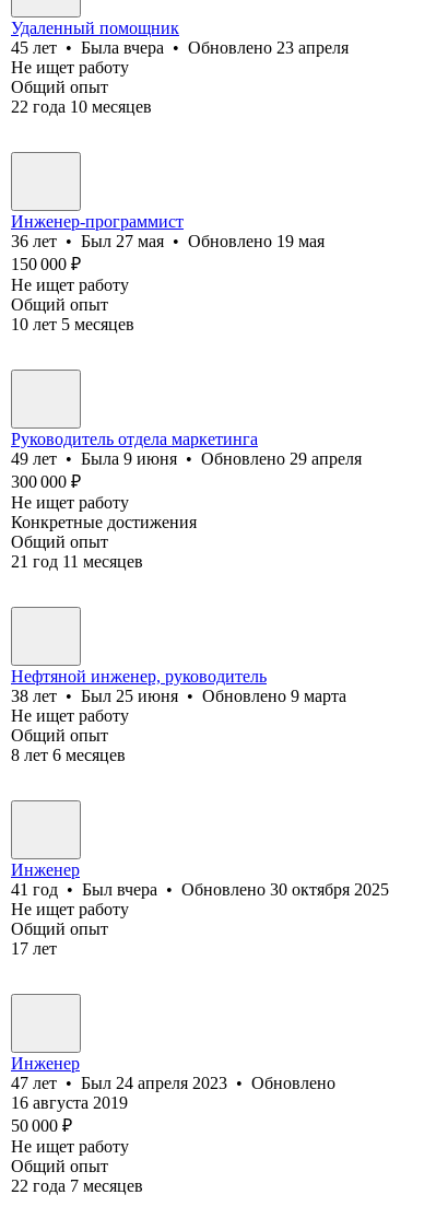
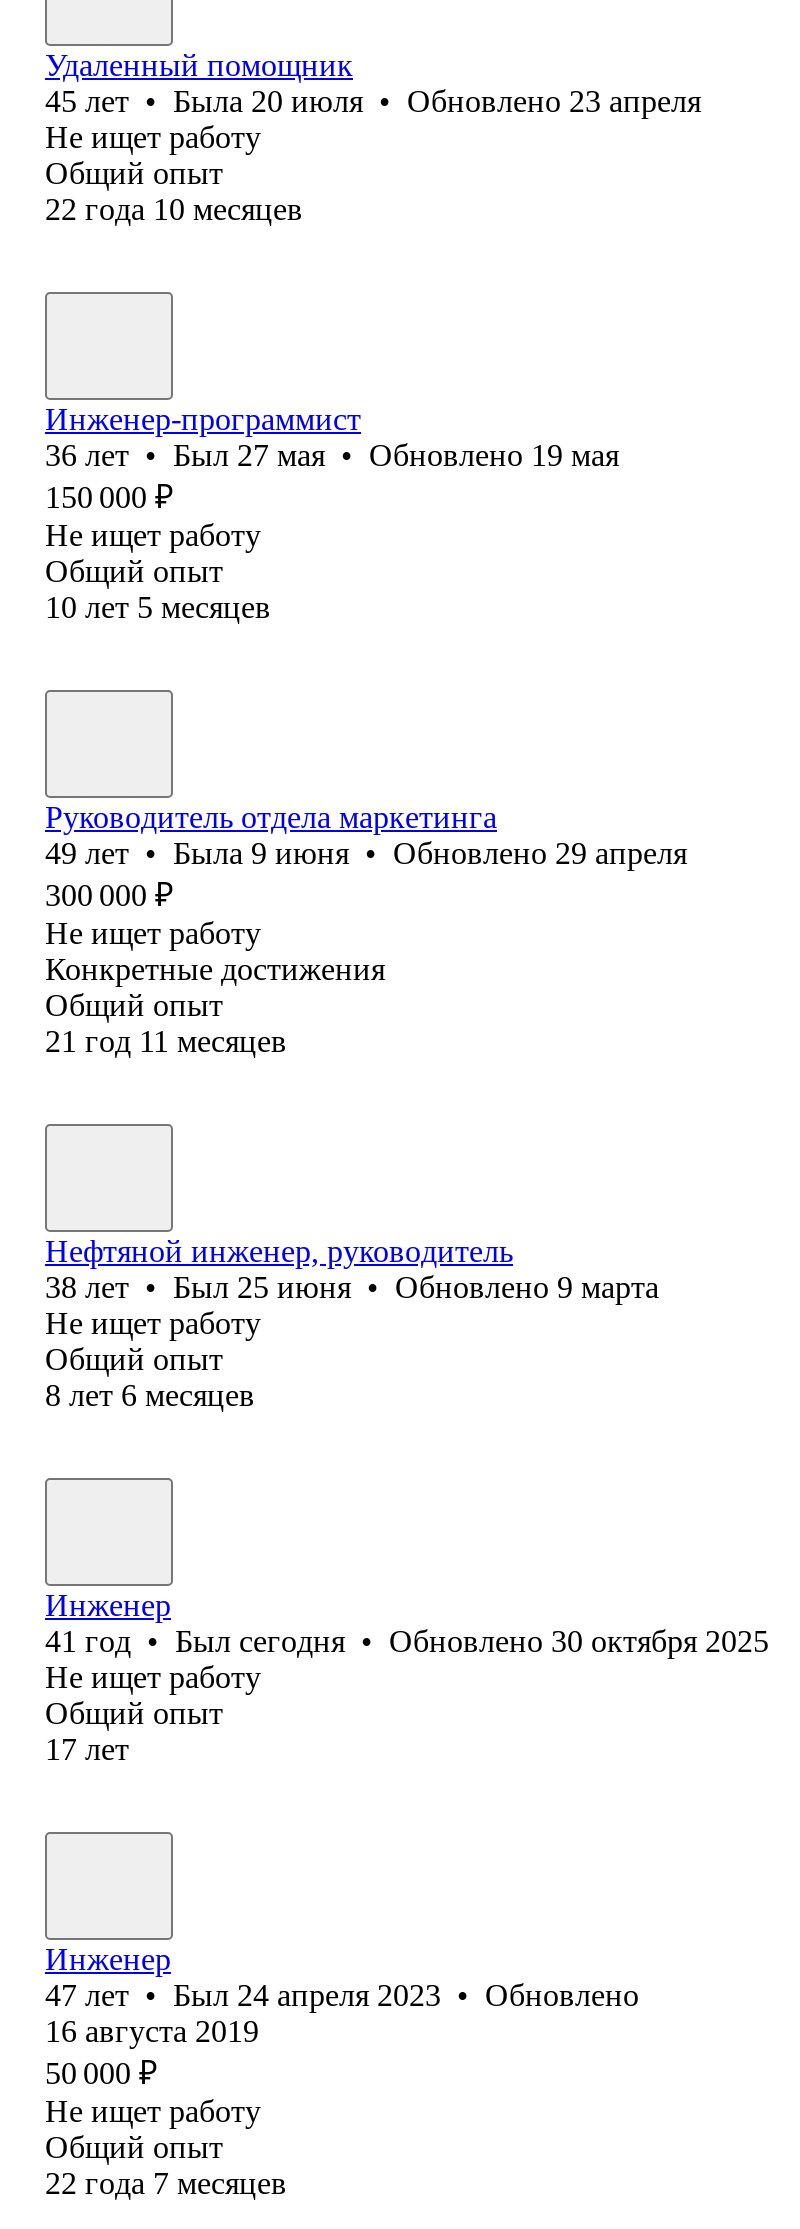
[11,38,349,57] 45 лет • Была вчера • Обновлено 23 апреля -> [45,84,701,118] 45 лет • Была 20 июля • Обновлено 23 апреля
[11,880,389,899] 41 год • Был вчера • Обновлено 30 октября 2025 -> [45,1624,769,1658] 41 год • Был сегодня • Обновлено 30 октября 2025

